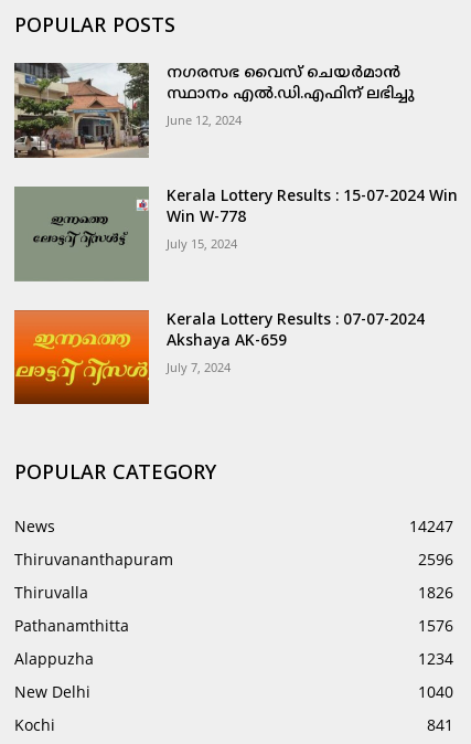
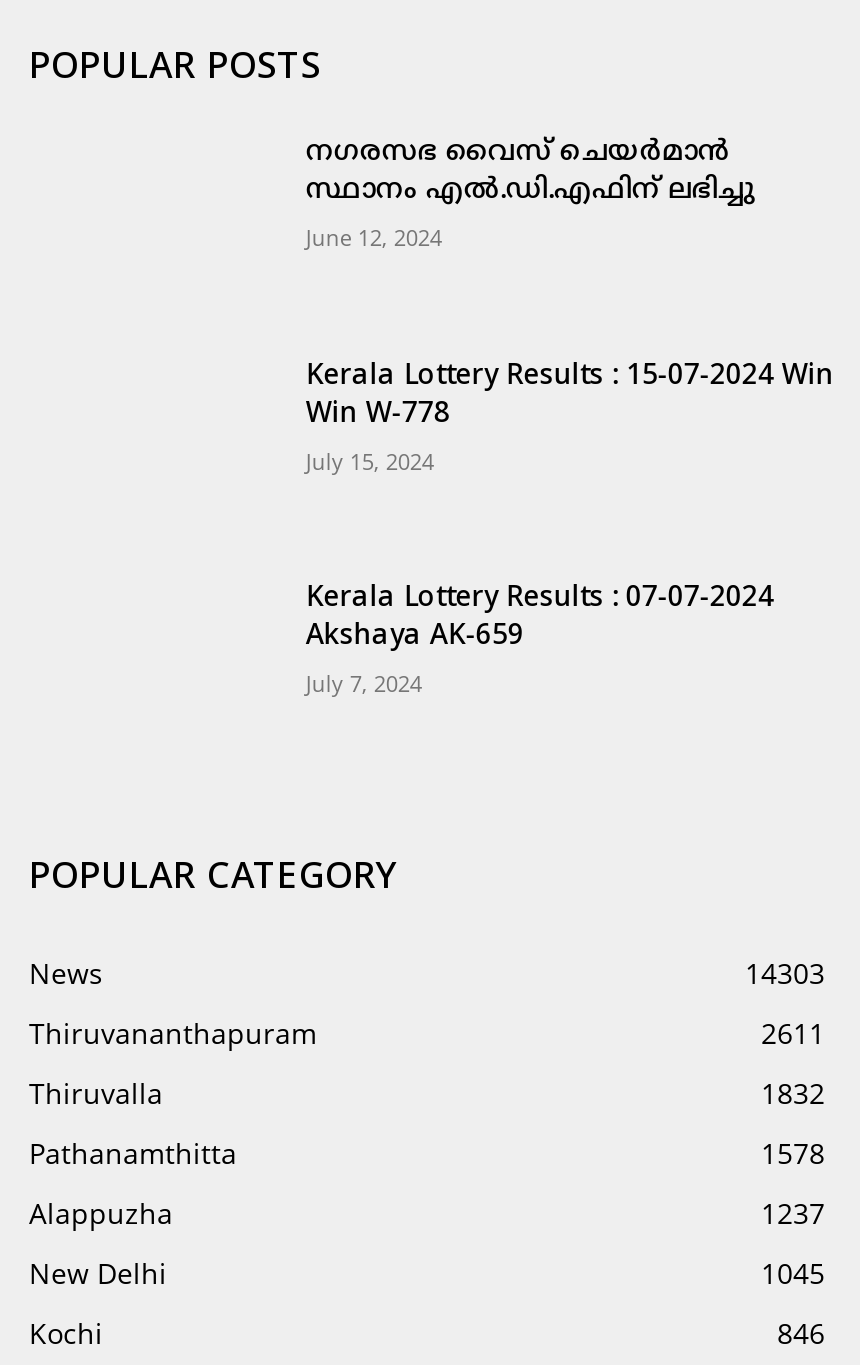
[13,62,150,159] [image] -> none
[13,185,150,283] [image] -> none
[13,309,150,405] [image] -> none
[409,516,453,537] 14247 -> [745,954,825,992] 14303
[418,549,453,570] 2596 -> [761,1014,825,1052] 2611
[418,582,453,603] 1826 -> [761,1074,825,1112] 1832
[418,615,453,636] 1576 -> [761,1134,825,1172] 1578
[418,648,453,669] 1234 -> [761,1194,825,1232] 1237
[418,682,453,702] 1040 -> [761,1254,825,1292] 1045
[427,715,453,736] 841 -> [777,1314,825,1352] 846

